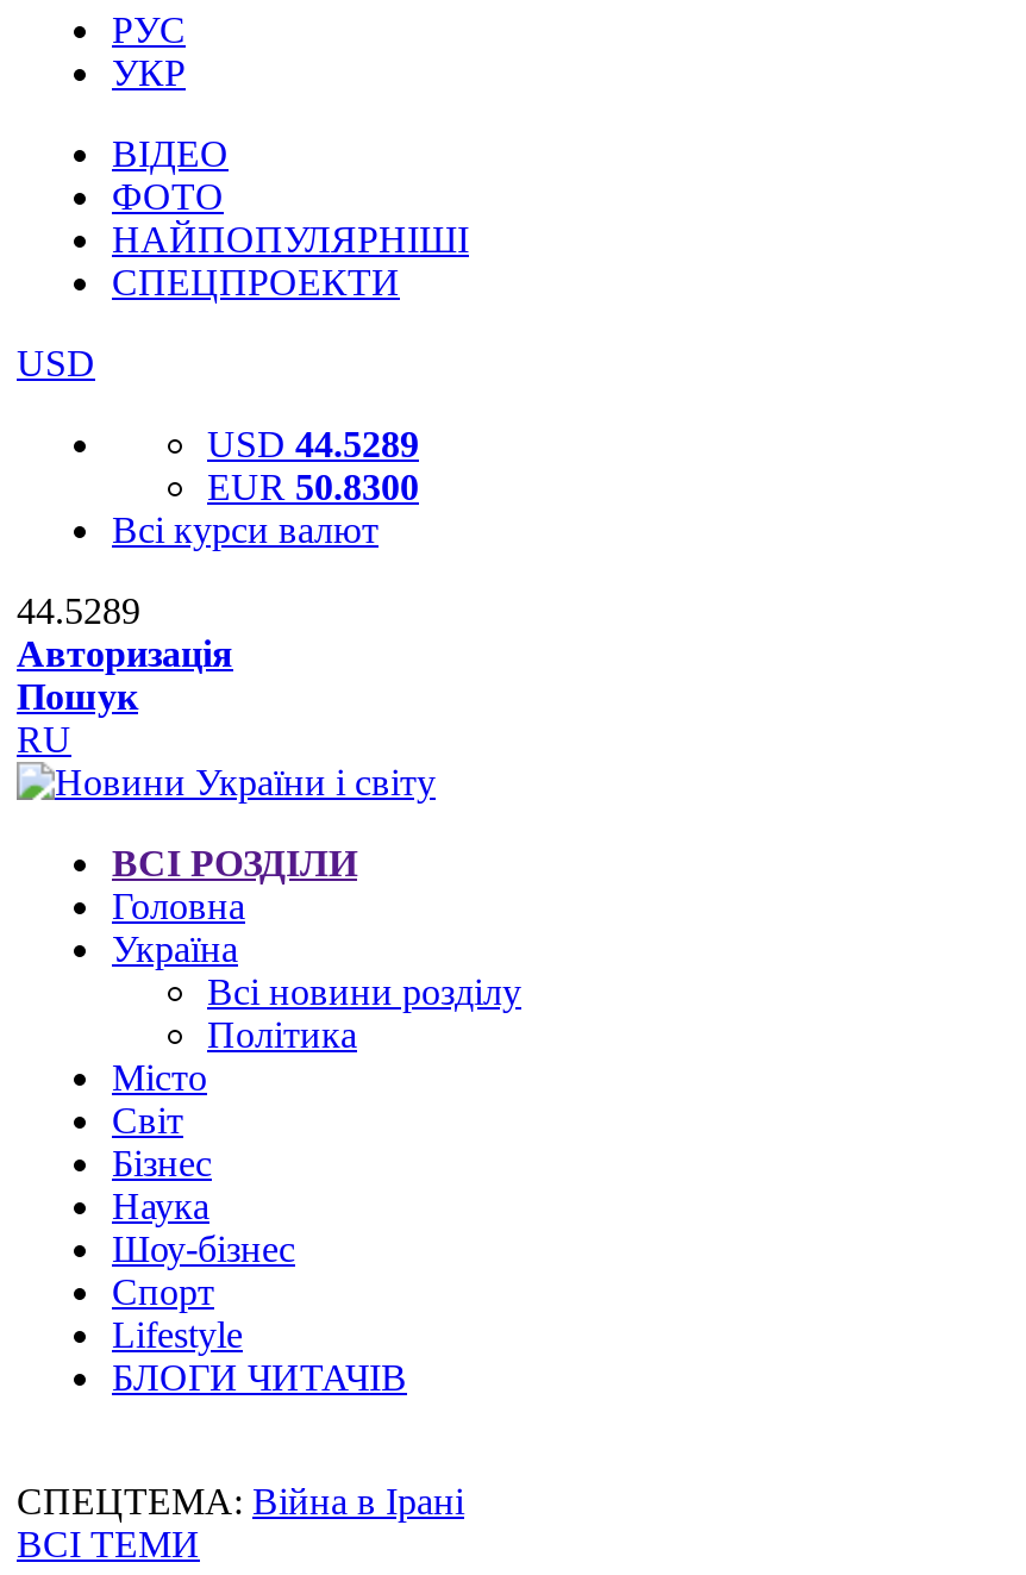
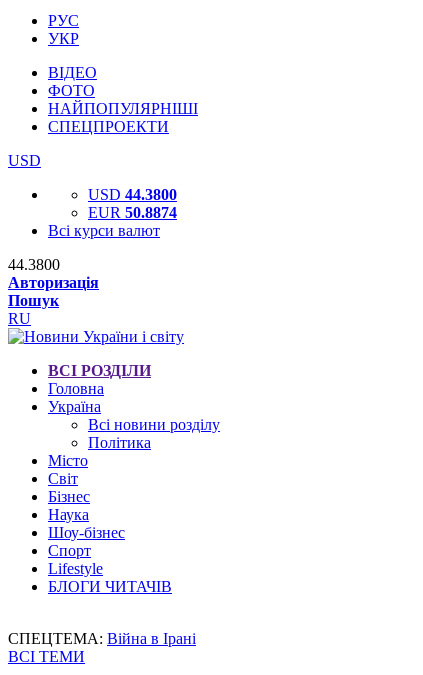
[207,424,419,464] USD 44.5289 -> [88,186,177,203] USD 44.3800
[207,467,419,507] EUR 50.8300 -> [88,204,177,221] EUR 50.8874
[17,590,140,631] 44.5289 -> [8,256,60,273] 44.3800

